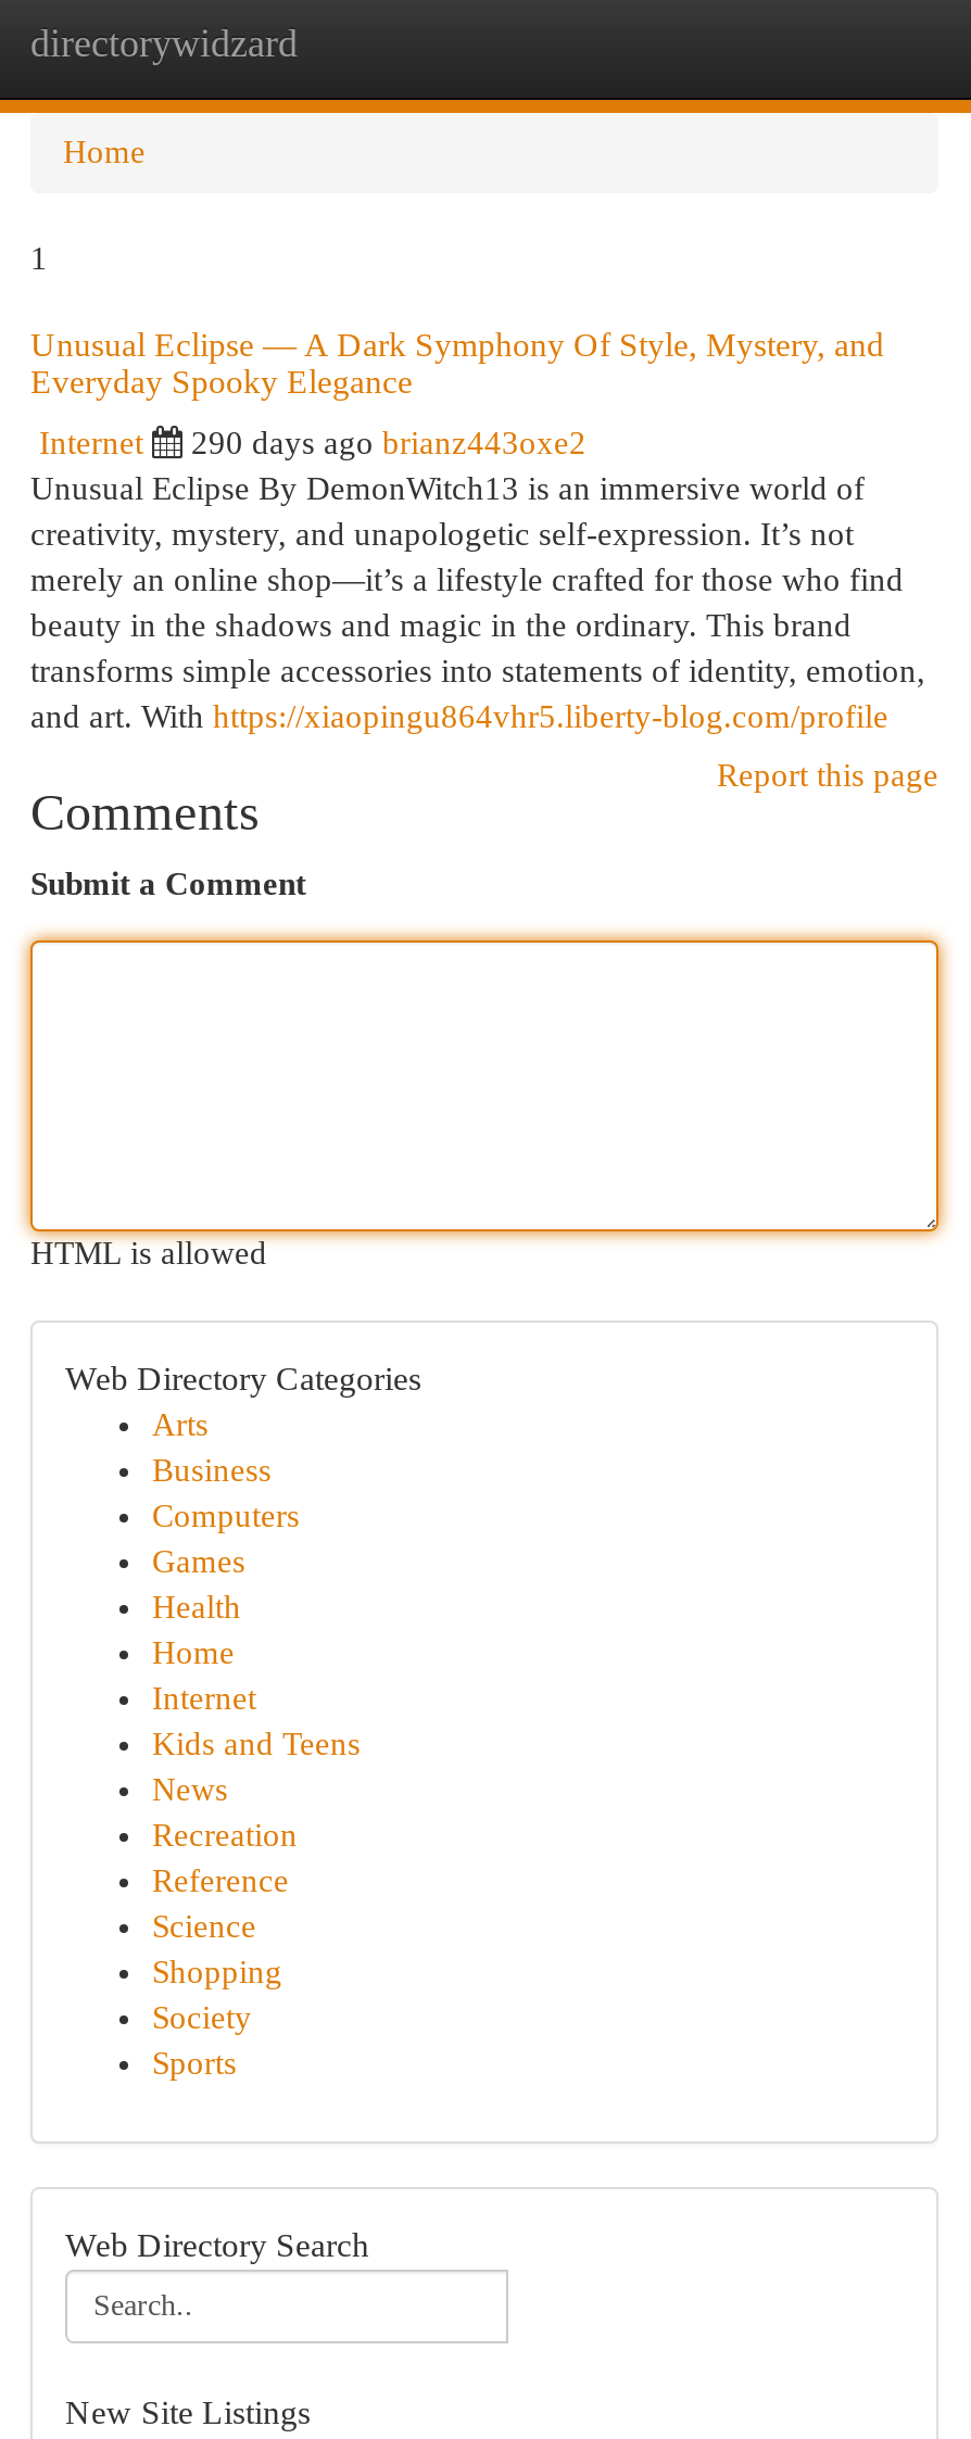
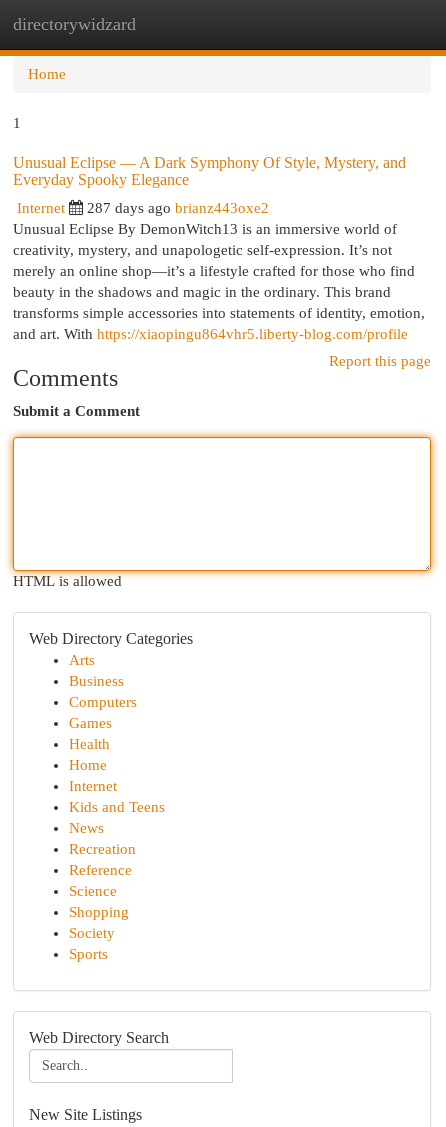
[191,426,587,460] 290 days ago brianz443oxe2 -> [87,200,269,216] 287 days ago brianz443oxe2

